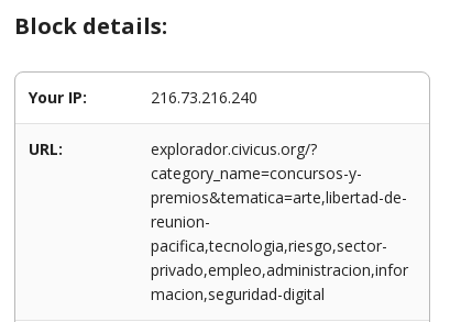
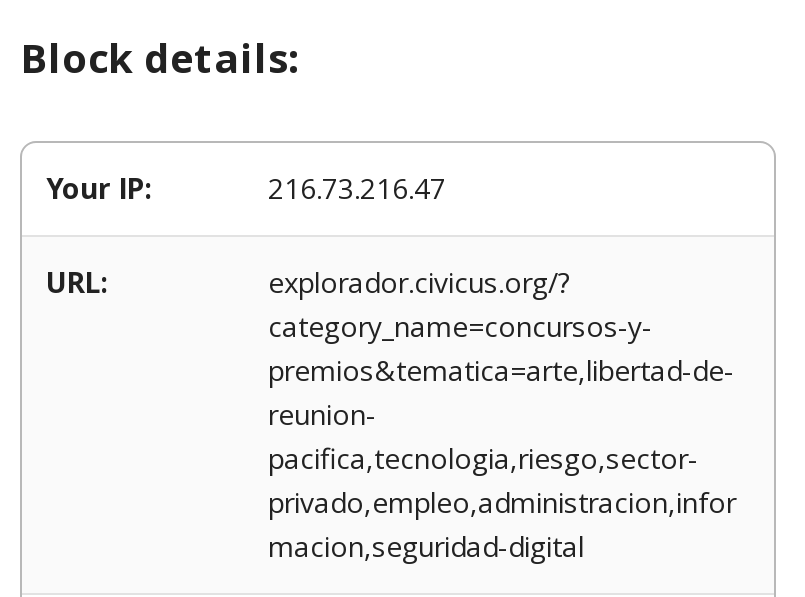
[151,87,257,108] 216.73.216.240 -> [268,169,446,207] 216.73.216.47

